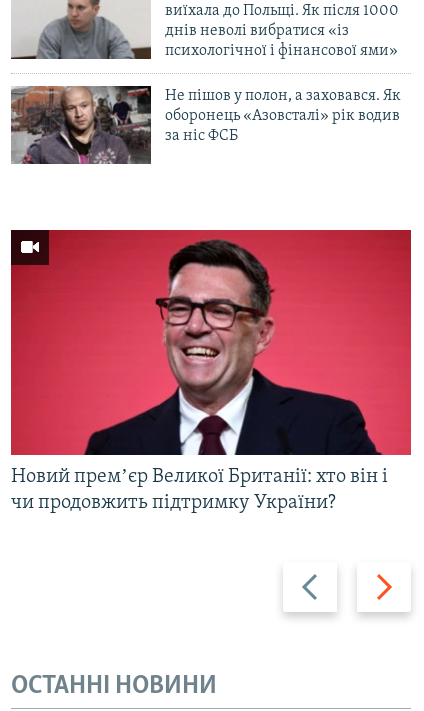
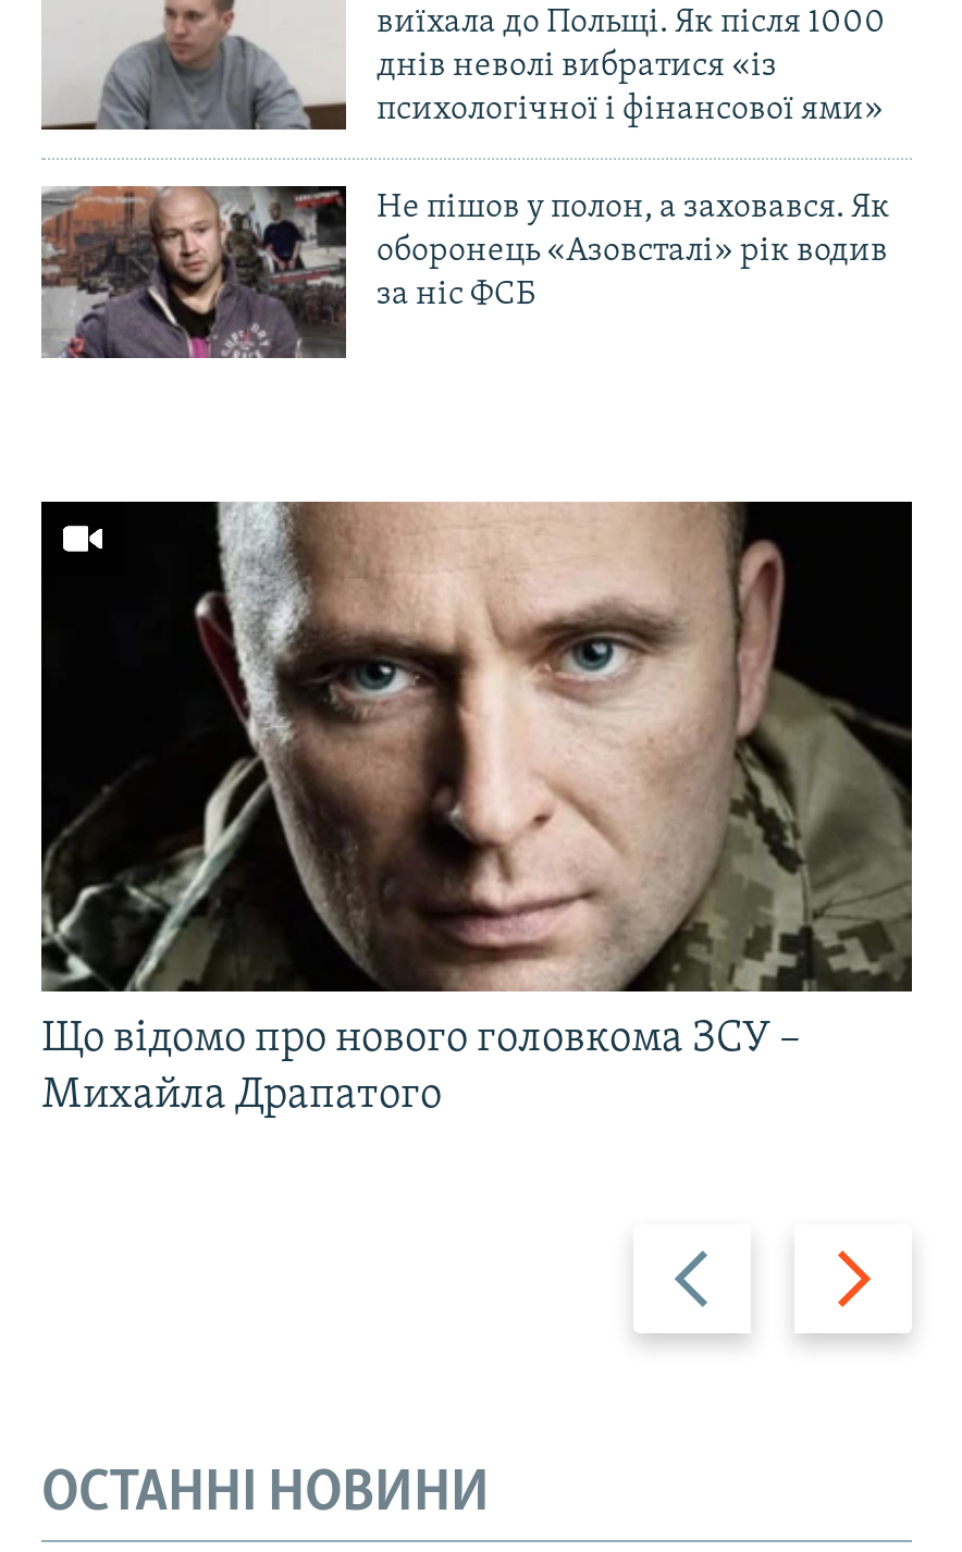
[10,229,412,513] [image] | Новий премʼєр Великої Британії: хто він і | чи продовжить підтримку України? -> [39,498,914,1117] [image] | Що відомо про нового головкома ЗСУ – | Михайла Драпатого

